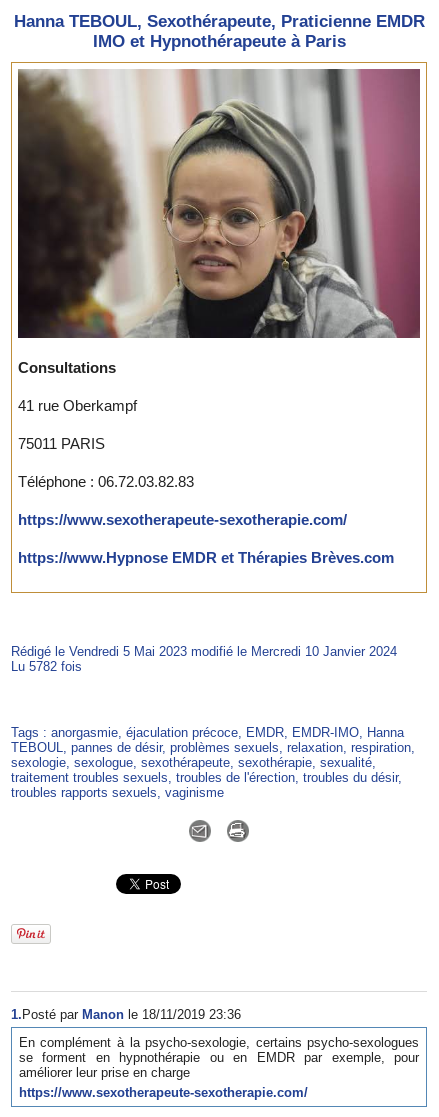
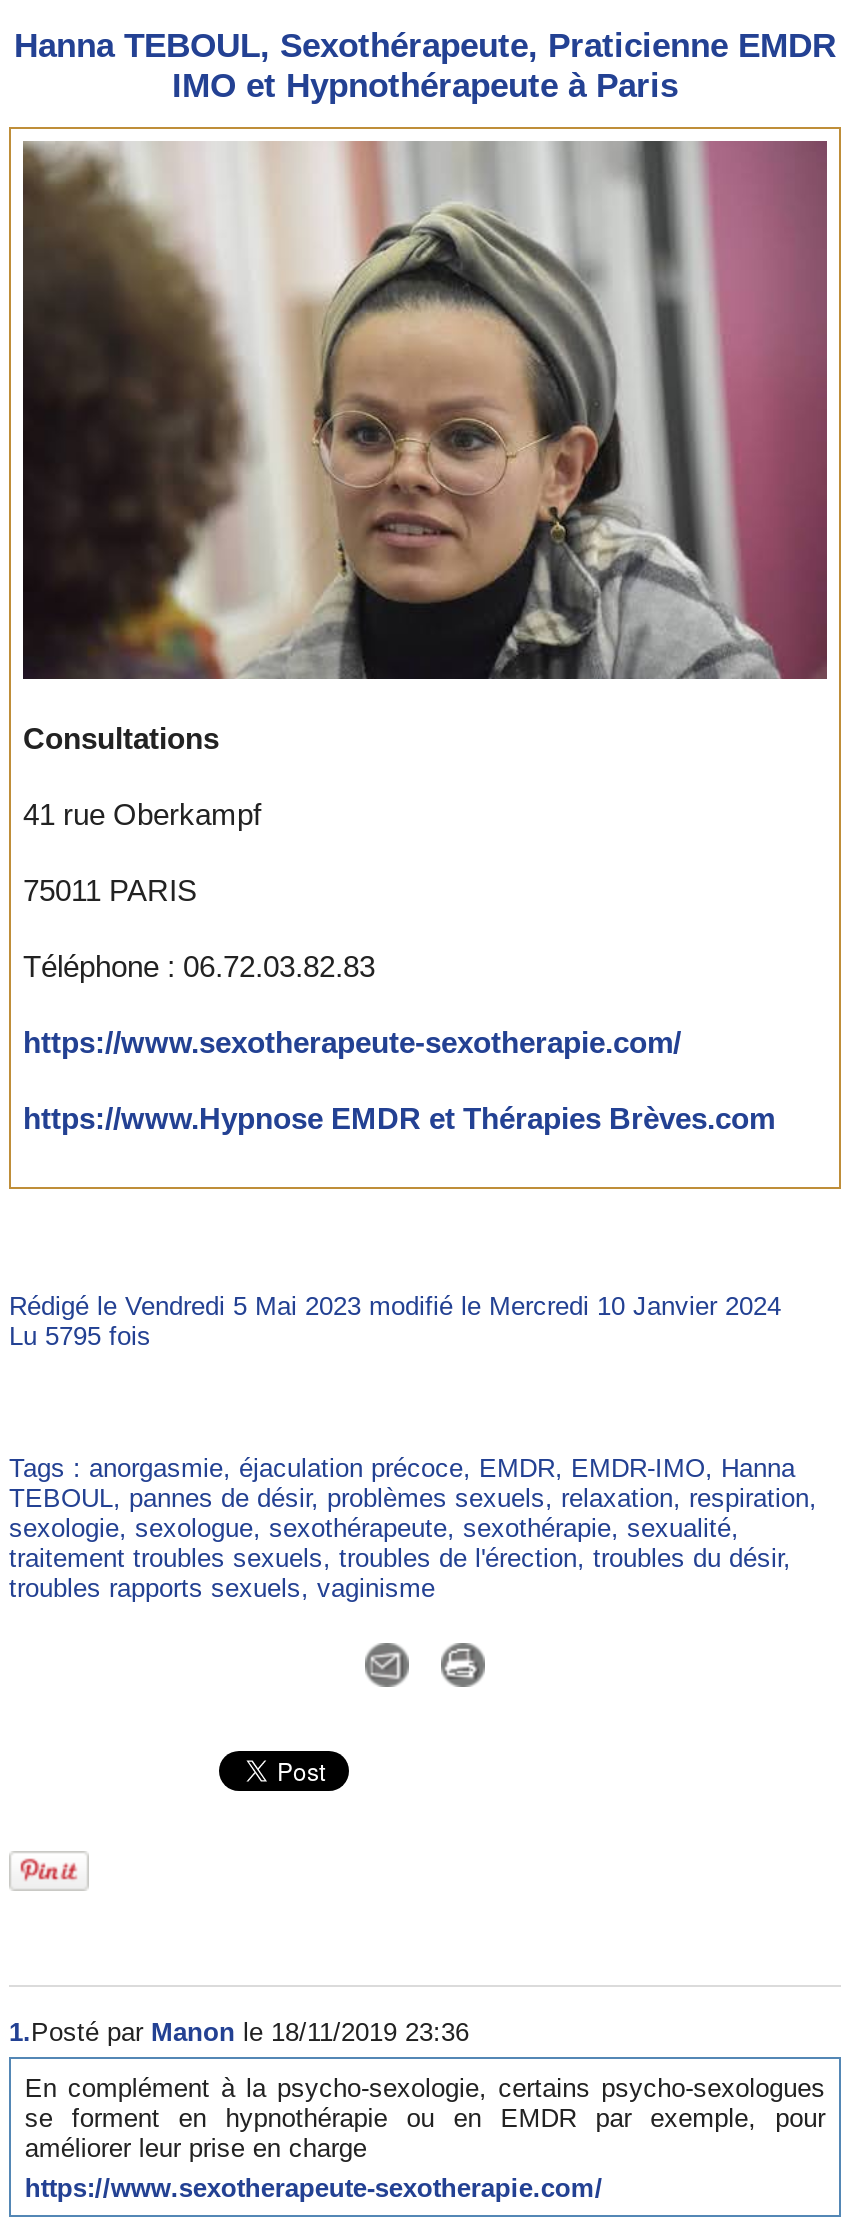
[11,659,82,674] Lu 5782 fois -> [9,1320,151,1350] Lu 5795 fois

